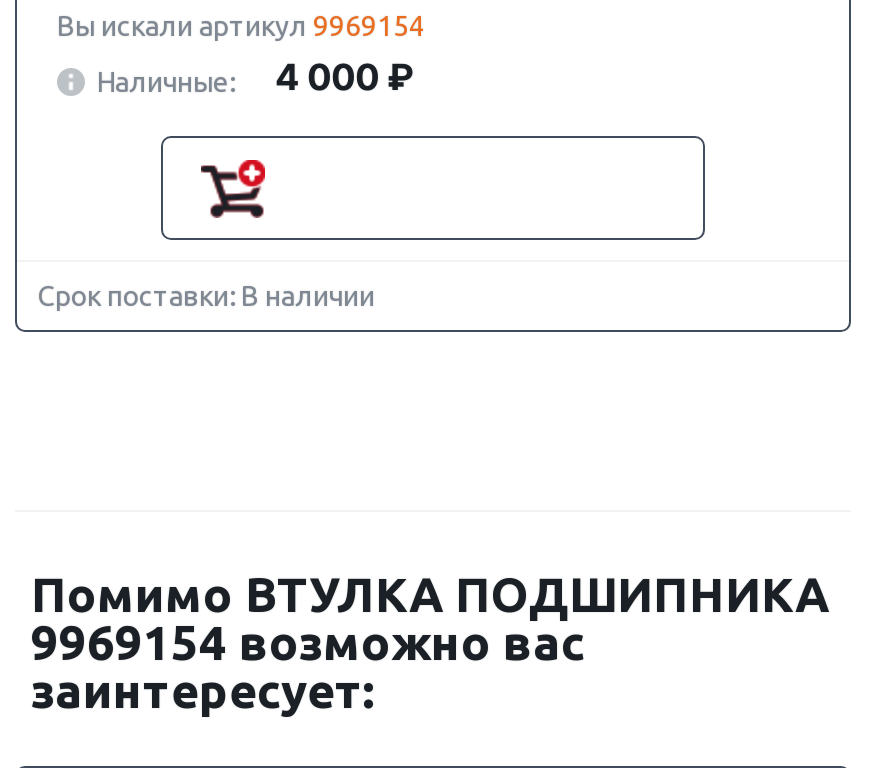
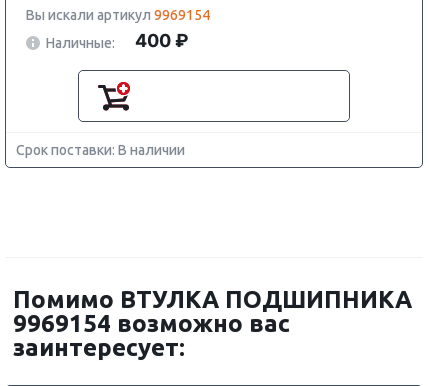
[97,56,413,98] Наличные: 4 000 ₽ -> [46,30,188,51] Наличные: 400 ₽

